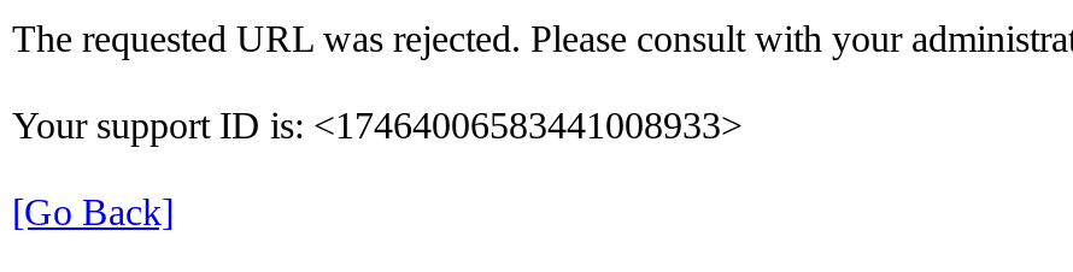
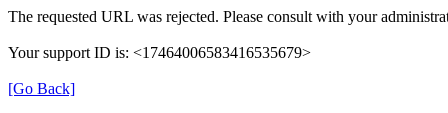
[12,105,743,146] Your support ID is: <17464006583441008933> -> [8,44,311,61] Your support ID is: <17464006583416535679>

